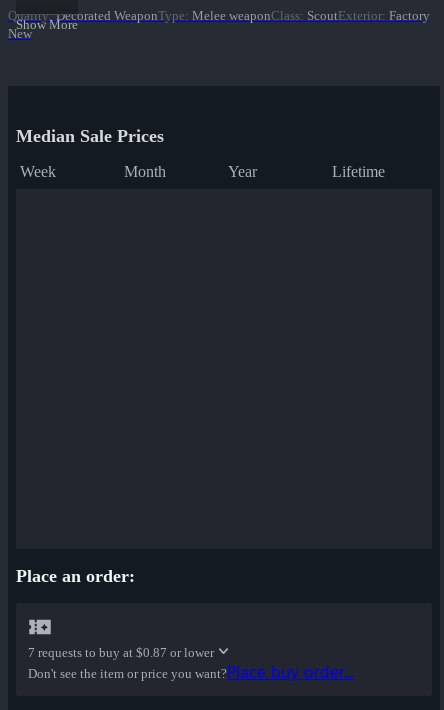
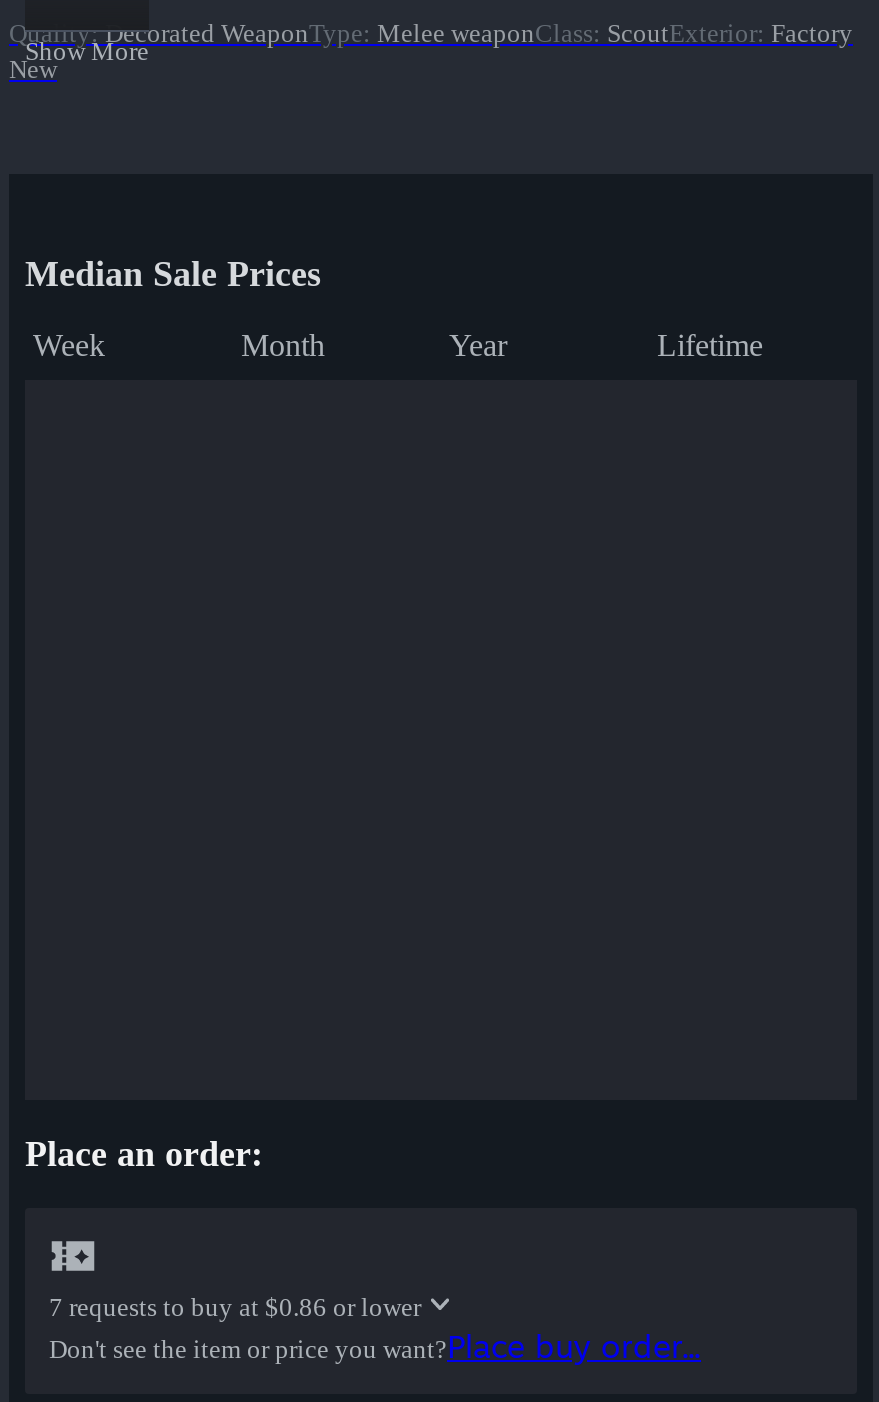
[28,645,214,660] 7 requests to buy at $0.87 or lower -> [49,1293,421,1323] 7 requests to buy at $0.86 or lower

